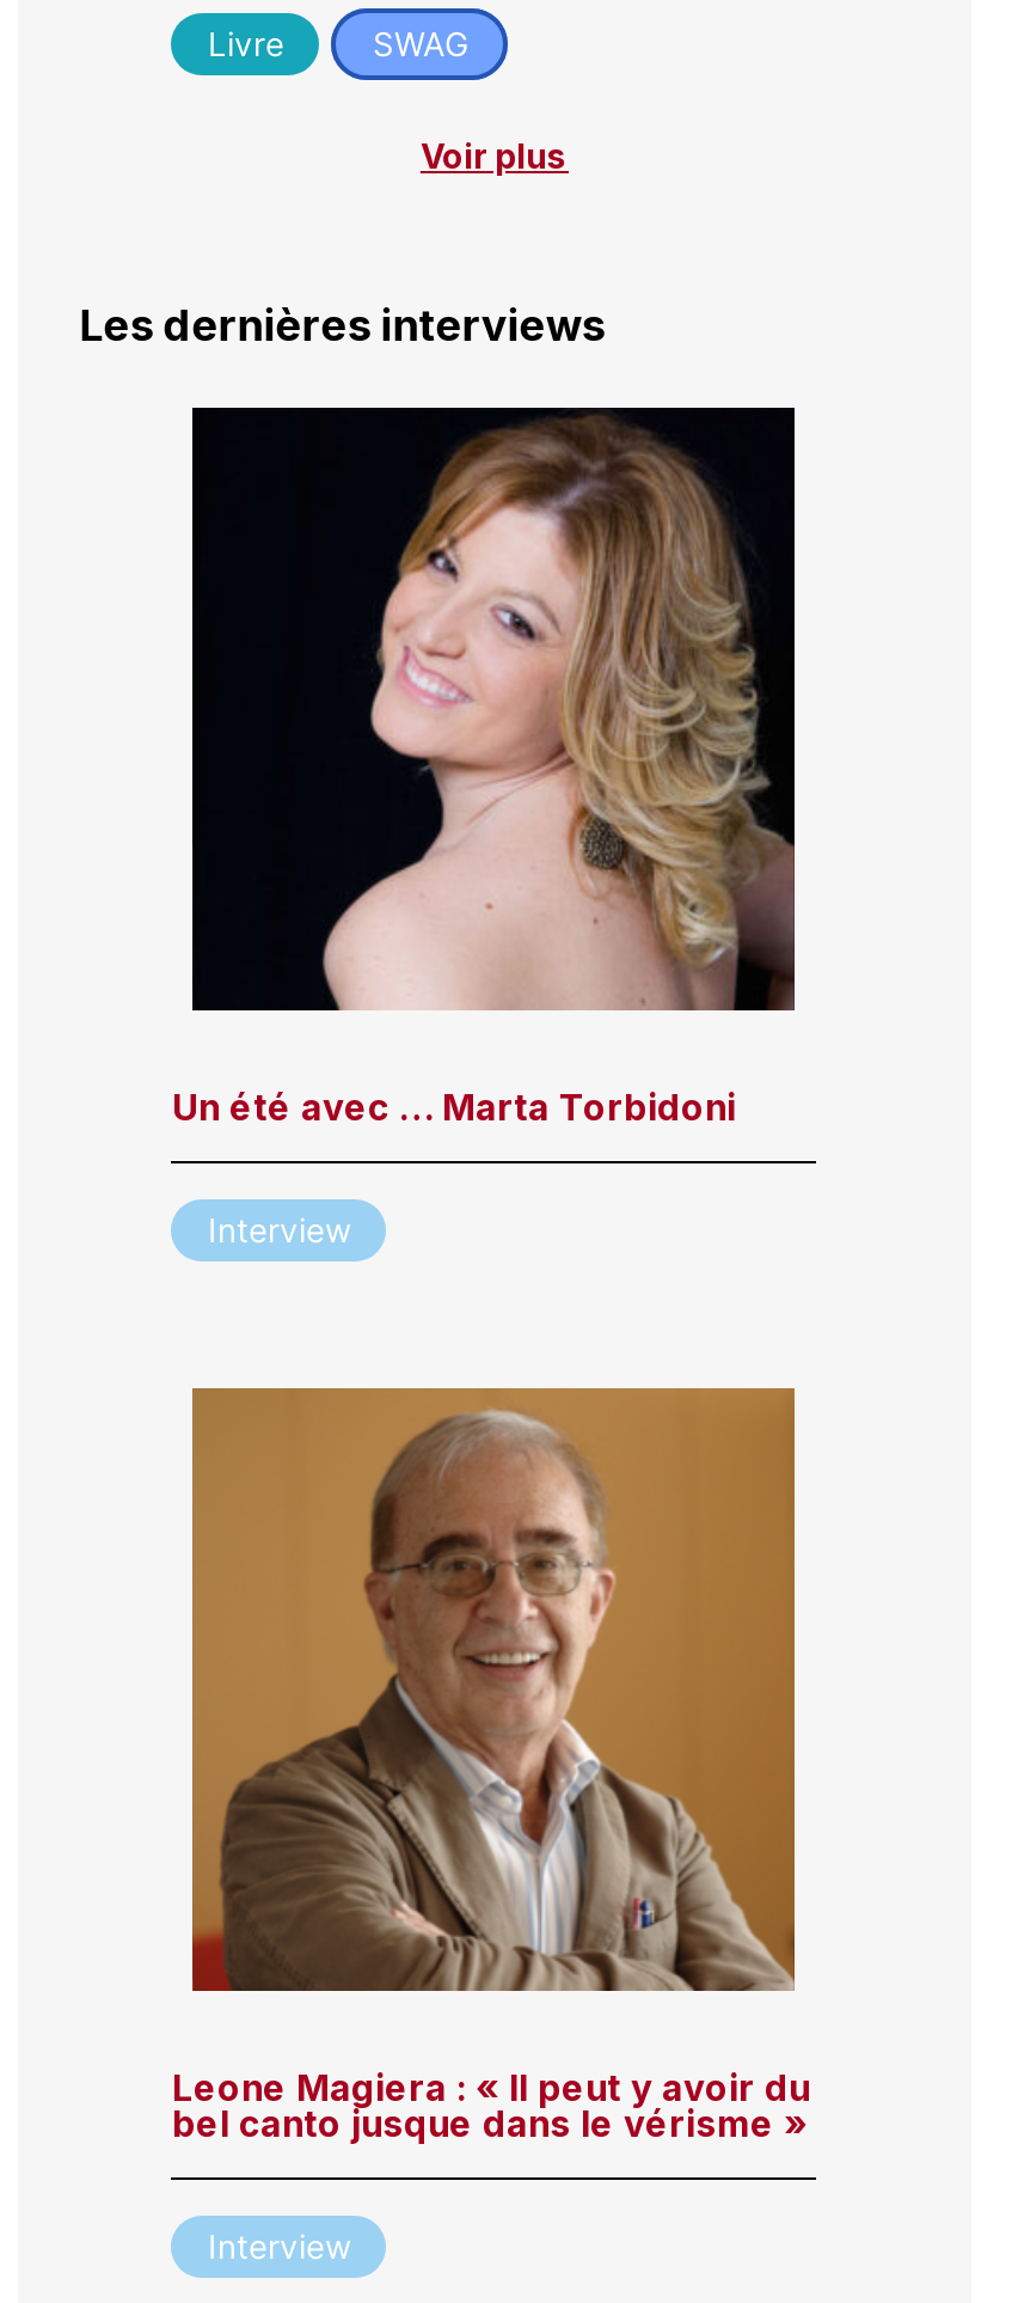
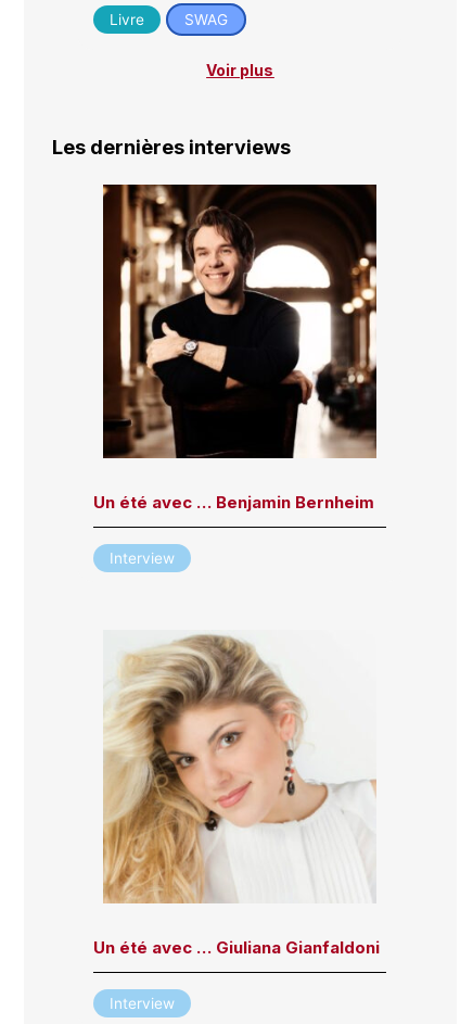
[172,405,797,1129] [image] | Un été avec … Marta Torbidoni -> [94,184,378,512] [image] | Un été avec … Benjamin Bernheim
[172,1386,810,2146] [image] | Leone Magiera : « Il peut y avoir du | bel canto jusque dans le vérisme » -> [94,630,380,958] [image] | Un été avec … Giuliana Gianfaldoni

